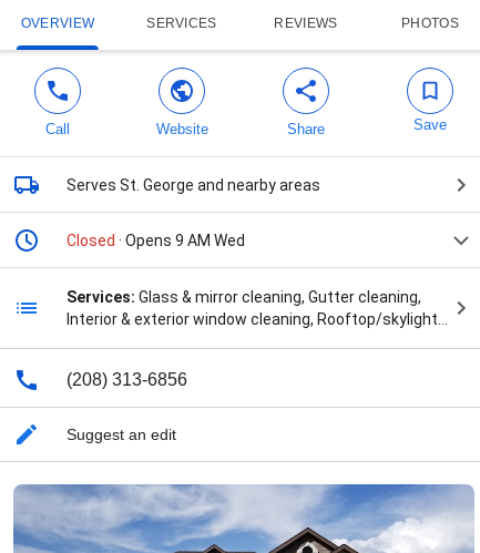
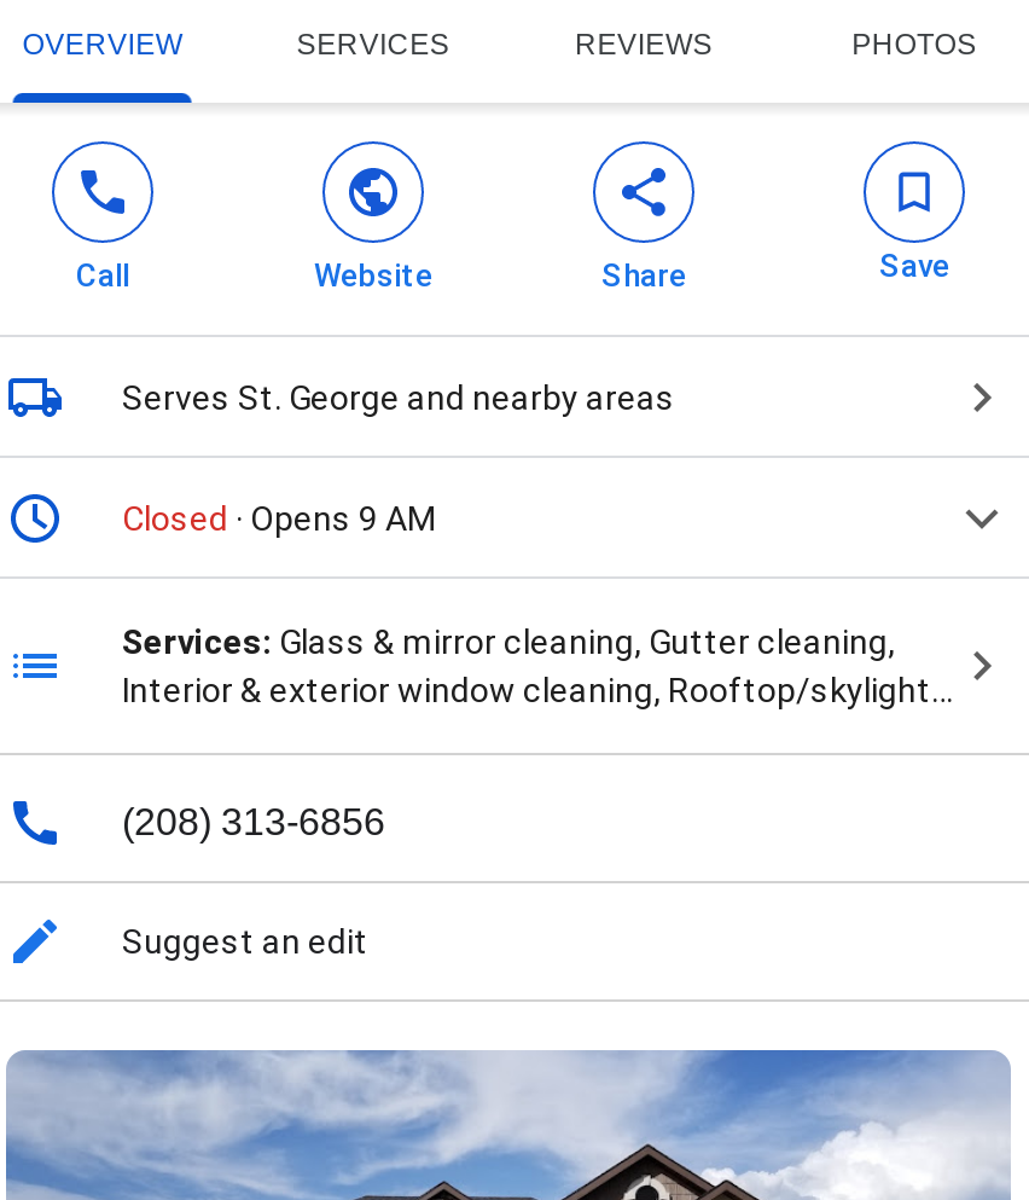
[67,232,245,250] Closed · Opens 9 AM Wed -> [122,500,436,538] Closed · Opens 9 AM

